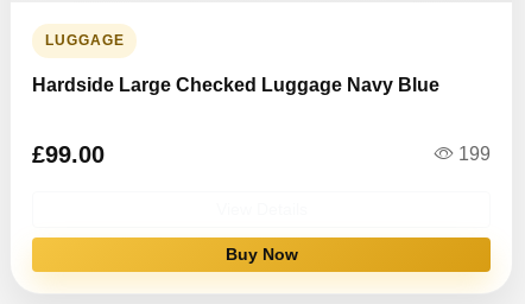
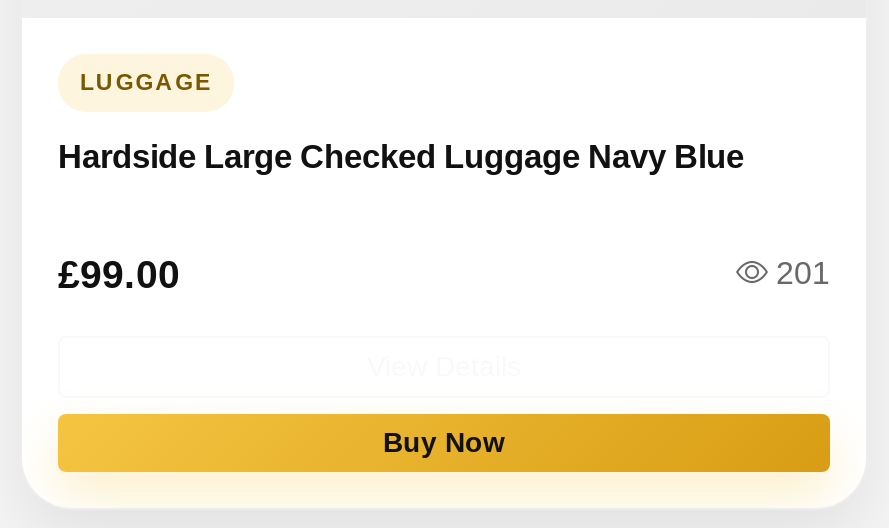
[454,144,491,164] 199 -> [768,257,830,291] 201

